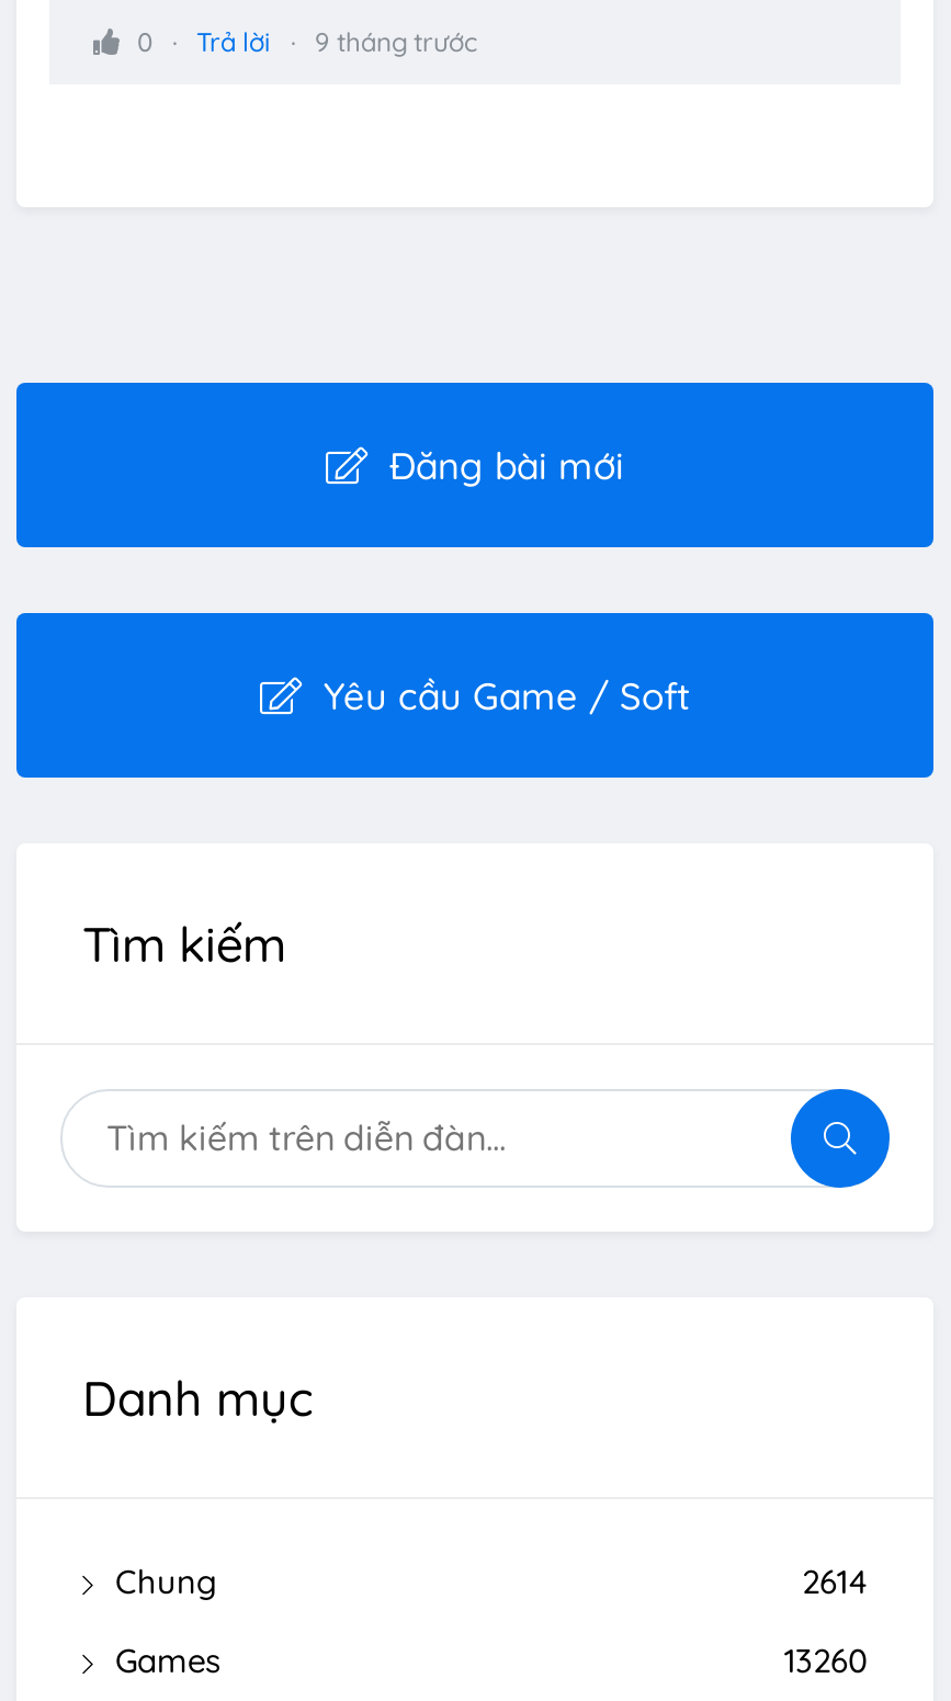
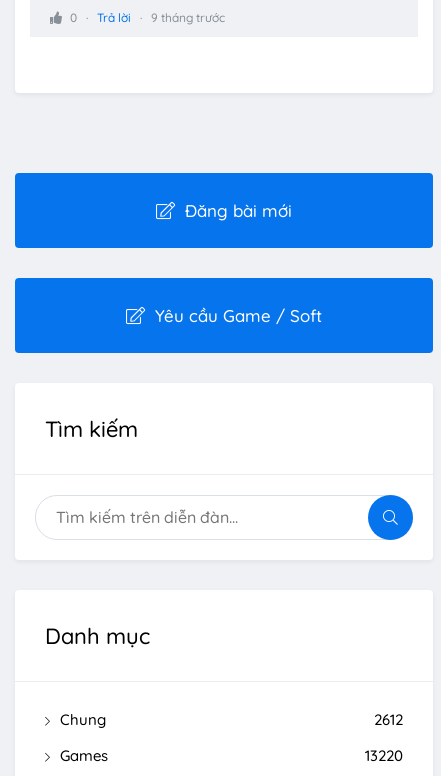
[802,1561,868,1603] 2614 -> [374,710,403,729] 2612
[784,1640,868,1682] 13260 -> [365,746,403,765] 13220

